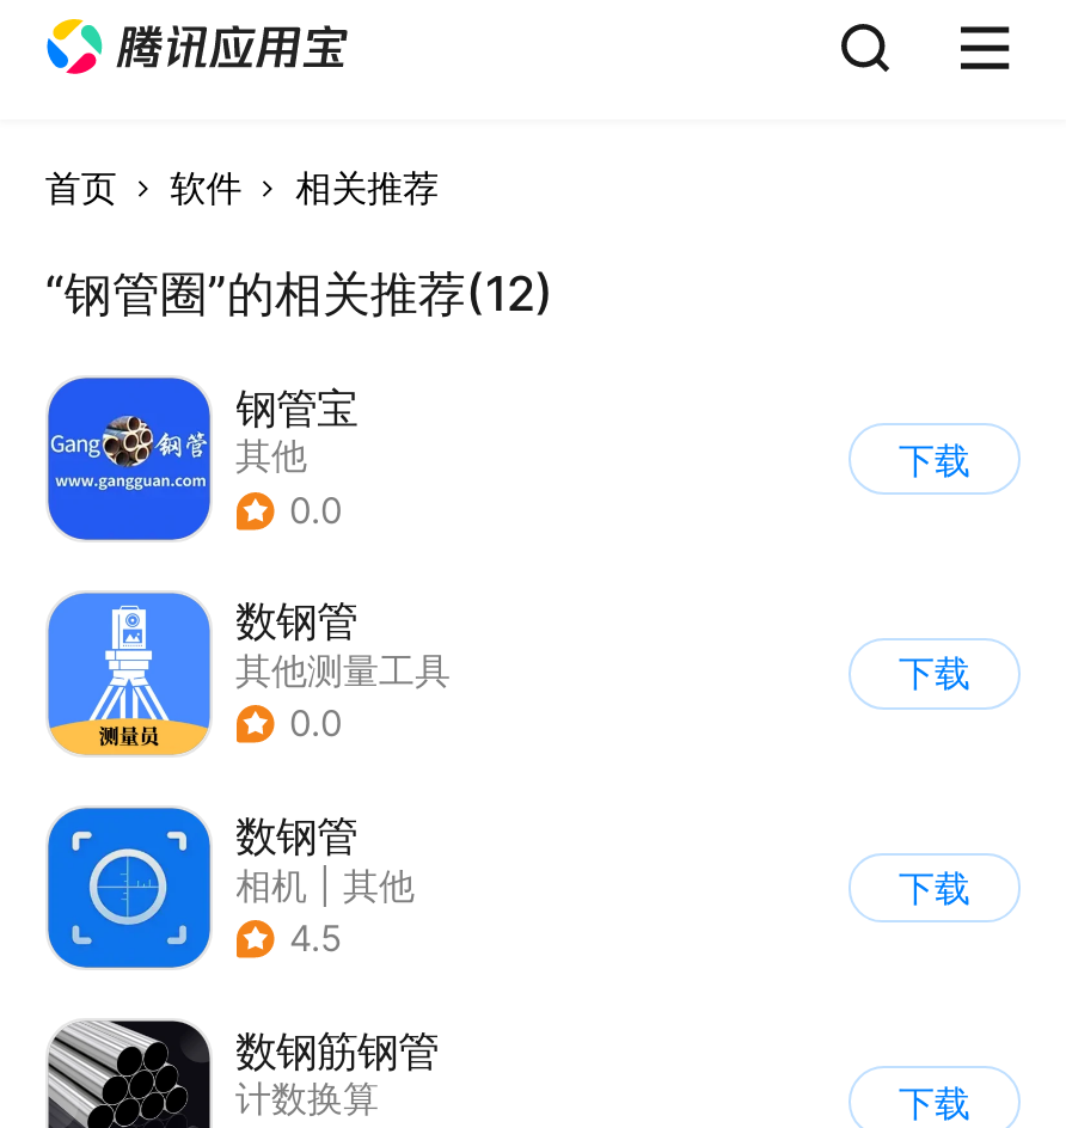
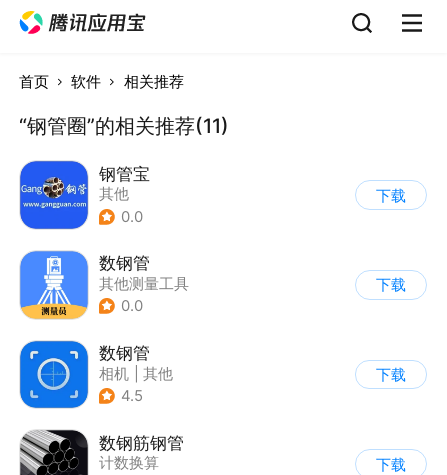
[45,264,554,321] “钢管圈”的相关推荐(12) -> [19,113,229,137] “钢管圈”的相关推荐(11)

